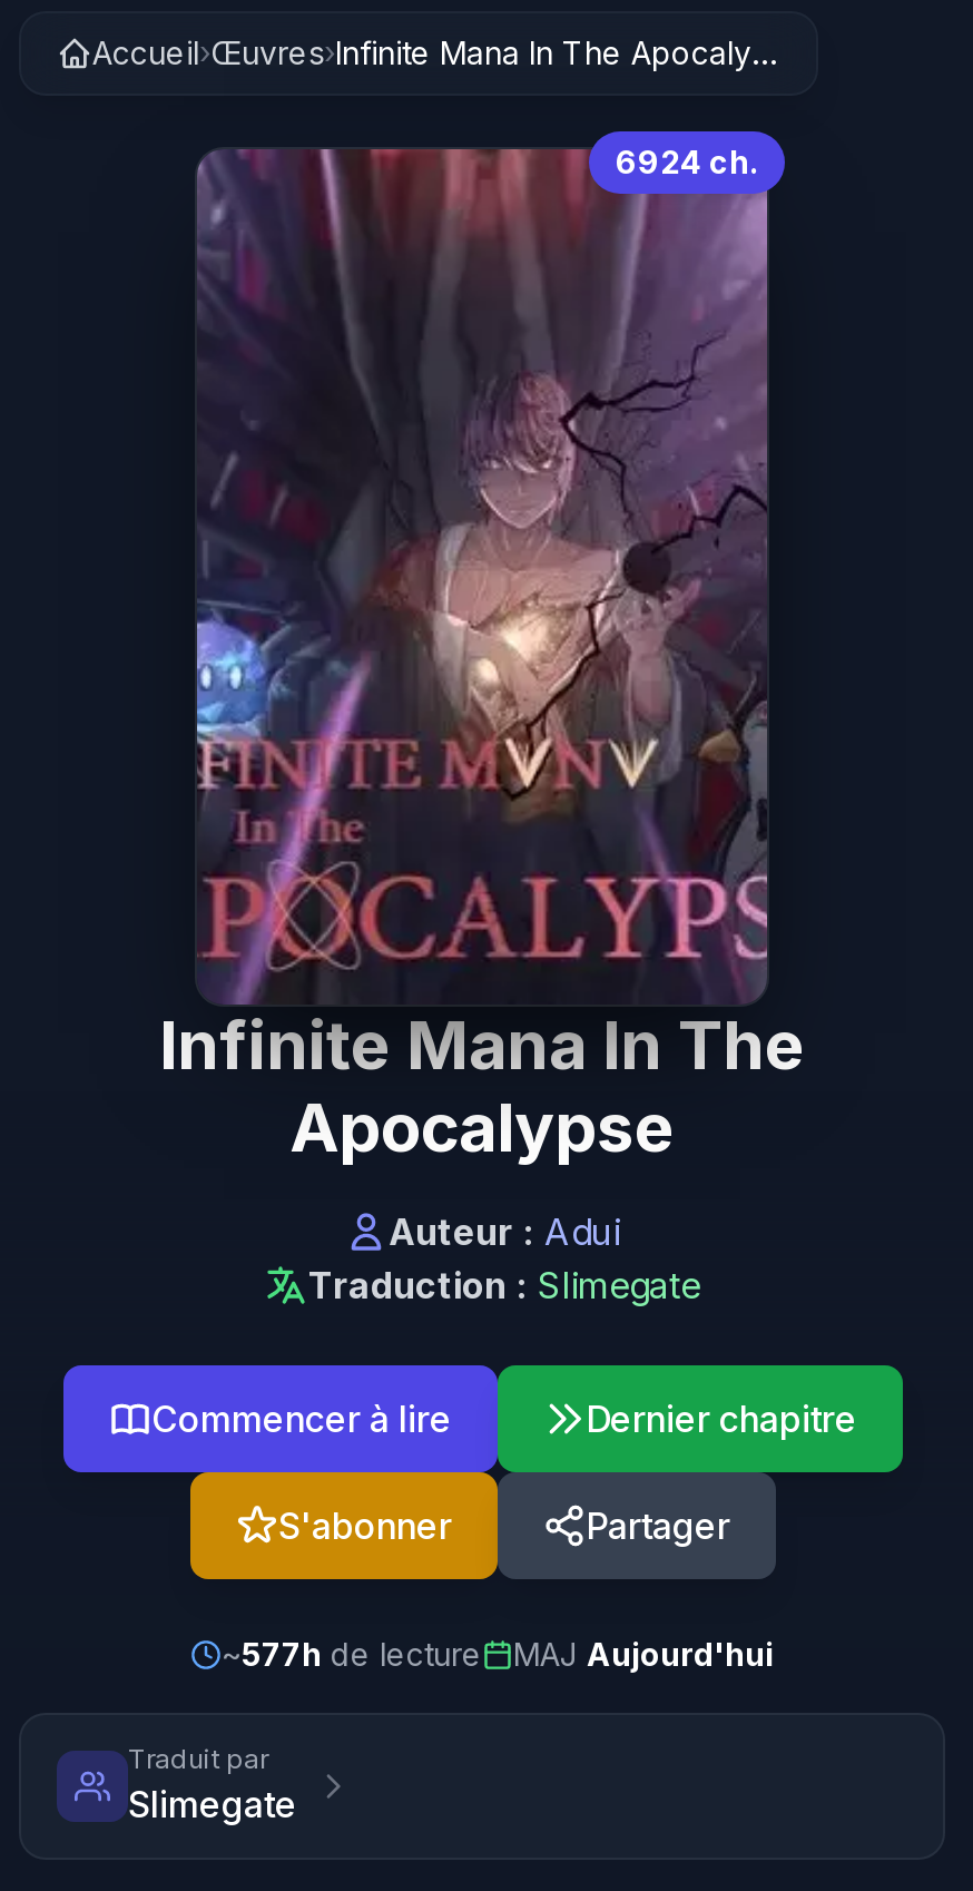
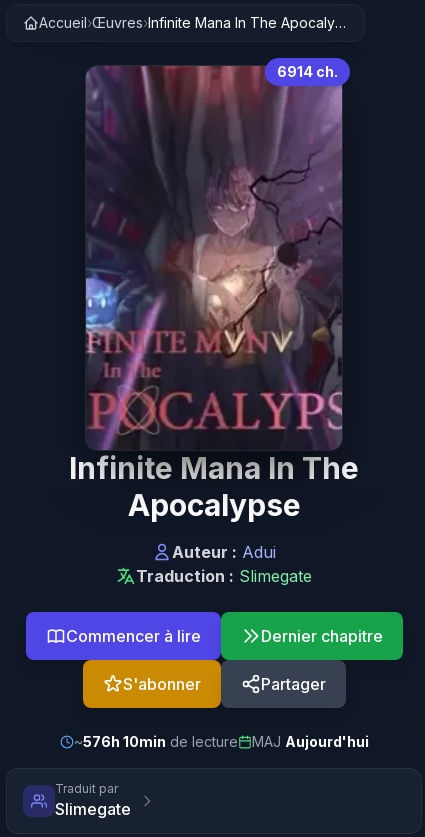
[616,143,758,180] 6924 ch. -> [277,63,338,80] 6914 ch.
[222,1635,482,1673] ~577h de lecture -> [73,733,237,750] ~576h 10min de lecture

